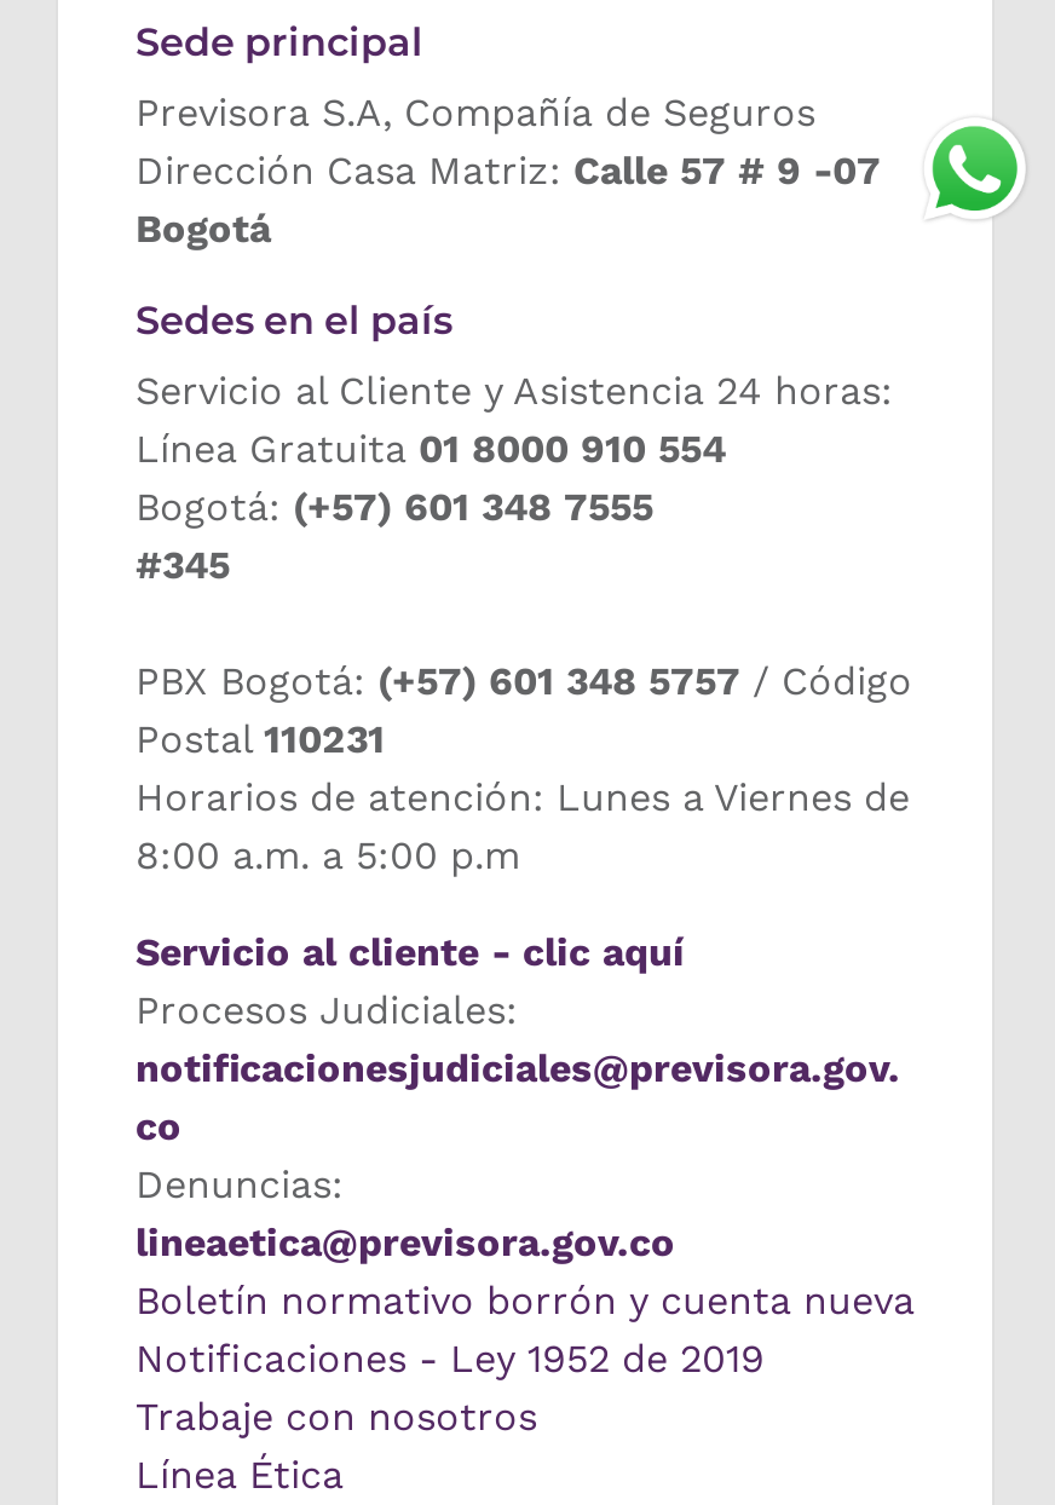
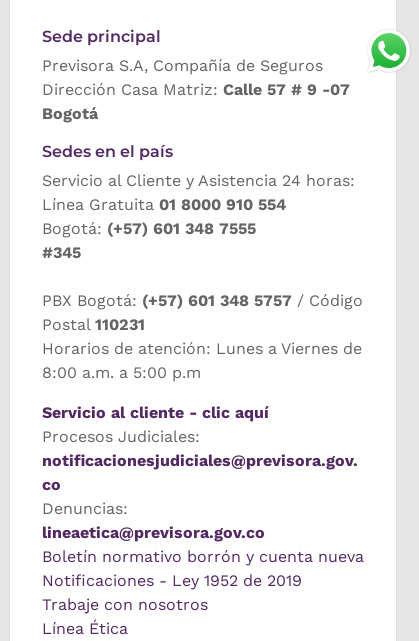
[929,34,1024,213] [image] -> [370,32,409,106] [image]

